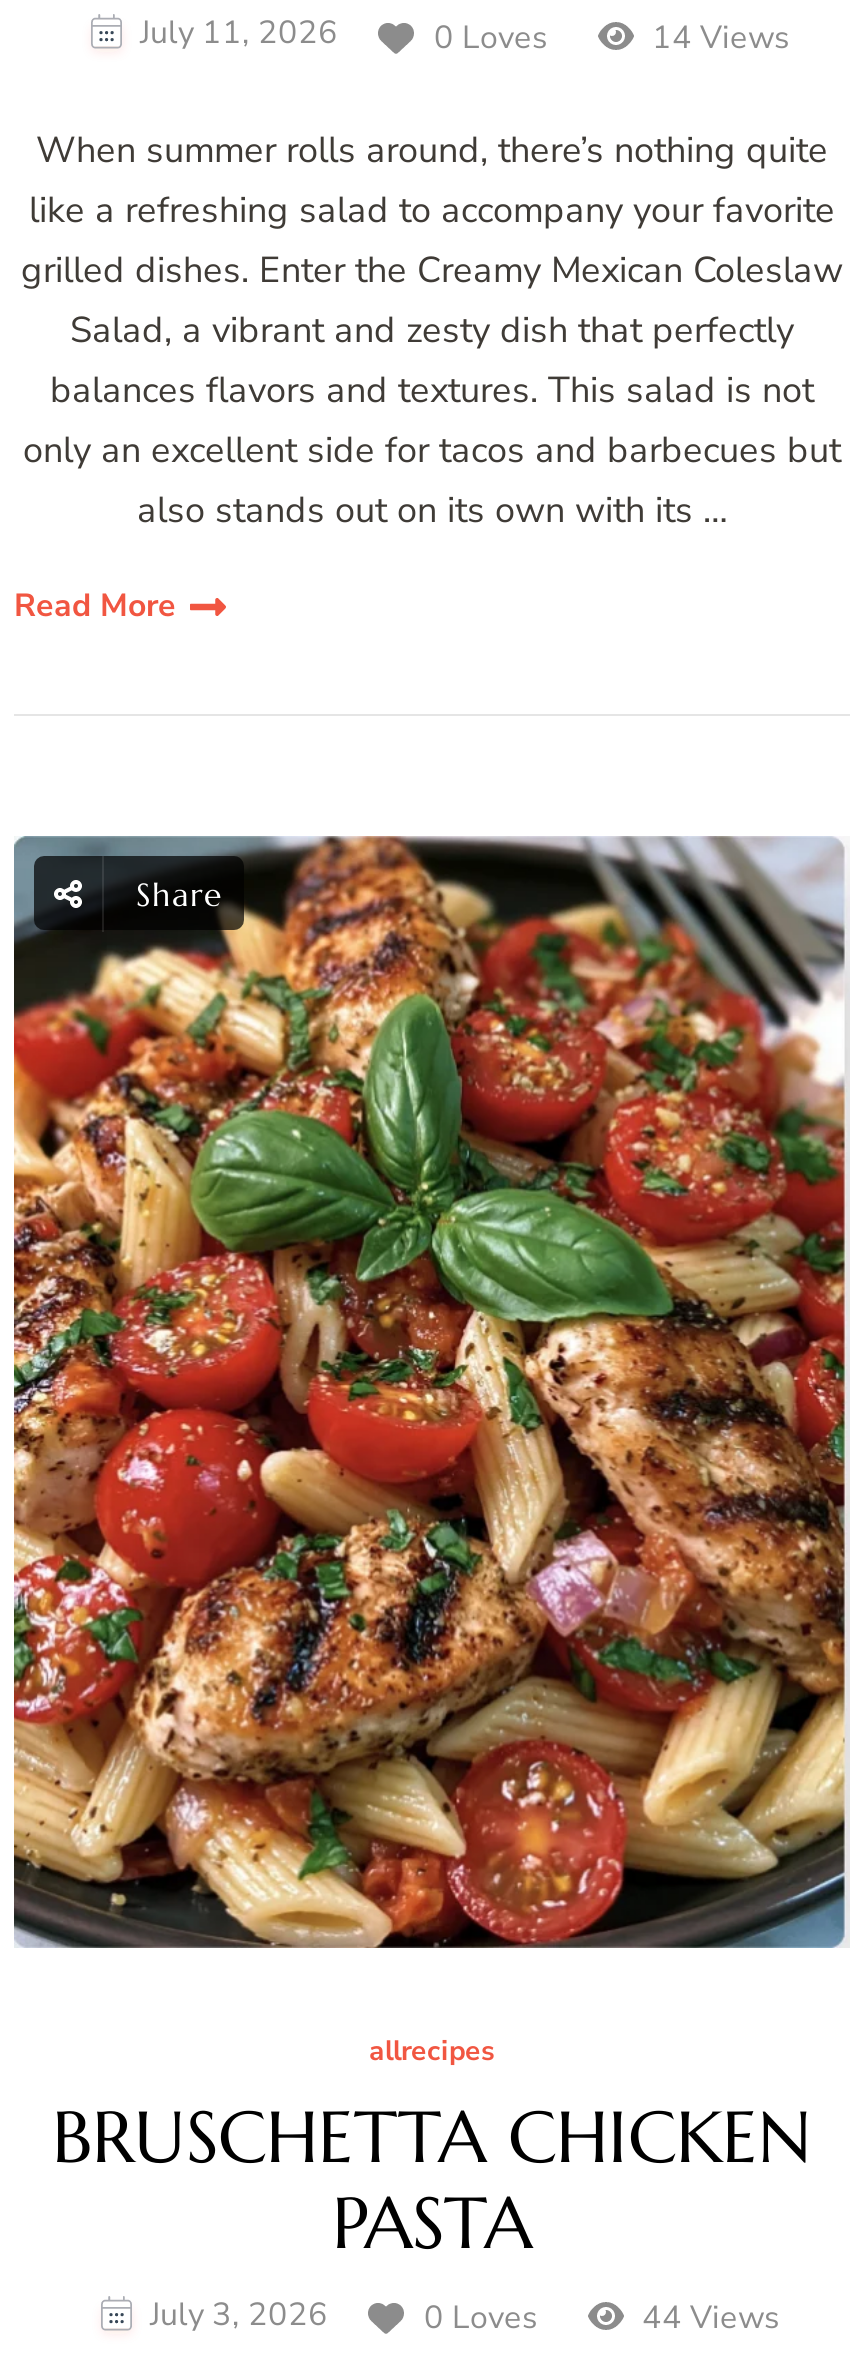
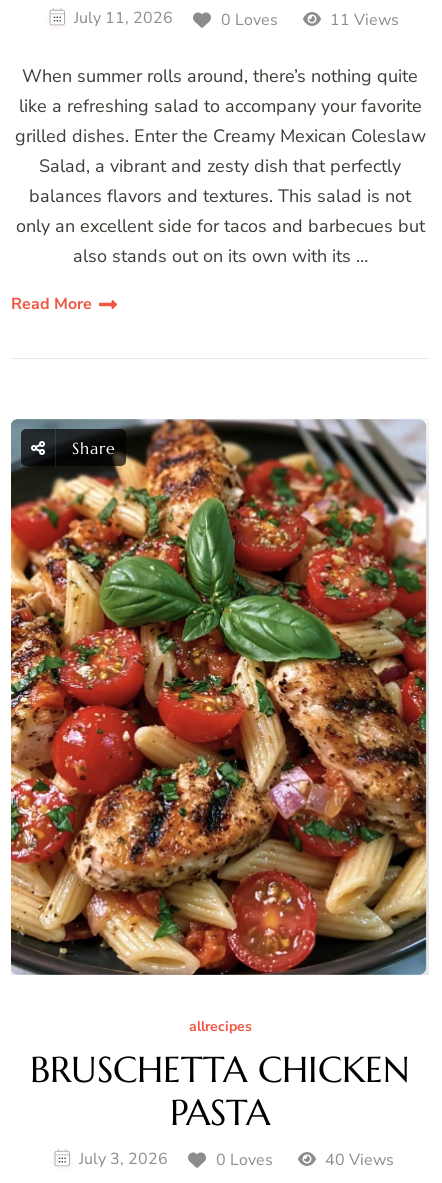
[644,16,790,60] 14 Views -> [326,9,399,31] 11 Views
[634,2296,780,2340] 44 Views -> [321,1149,394,1171] 40 Views

